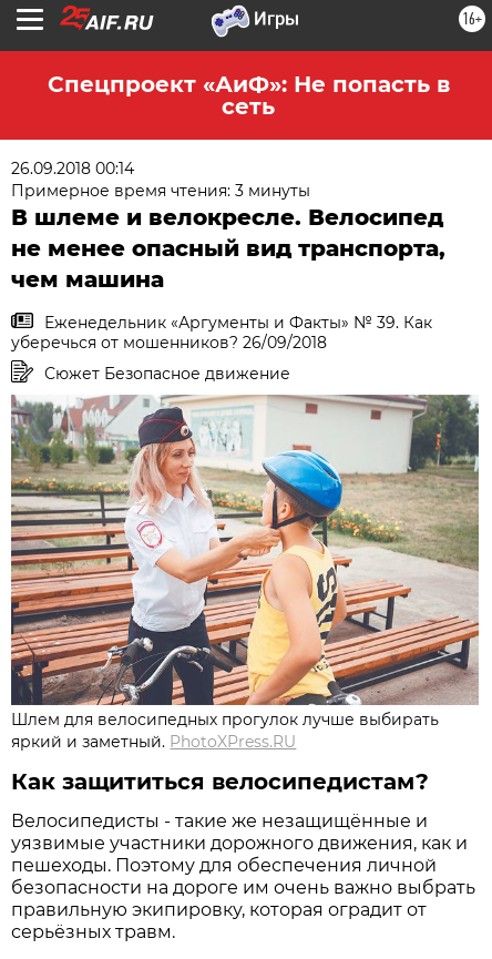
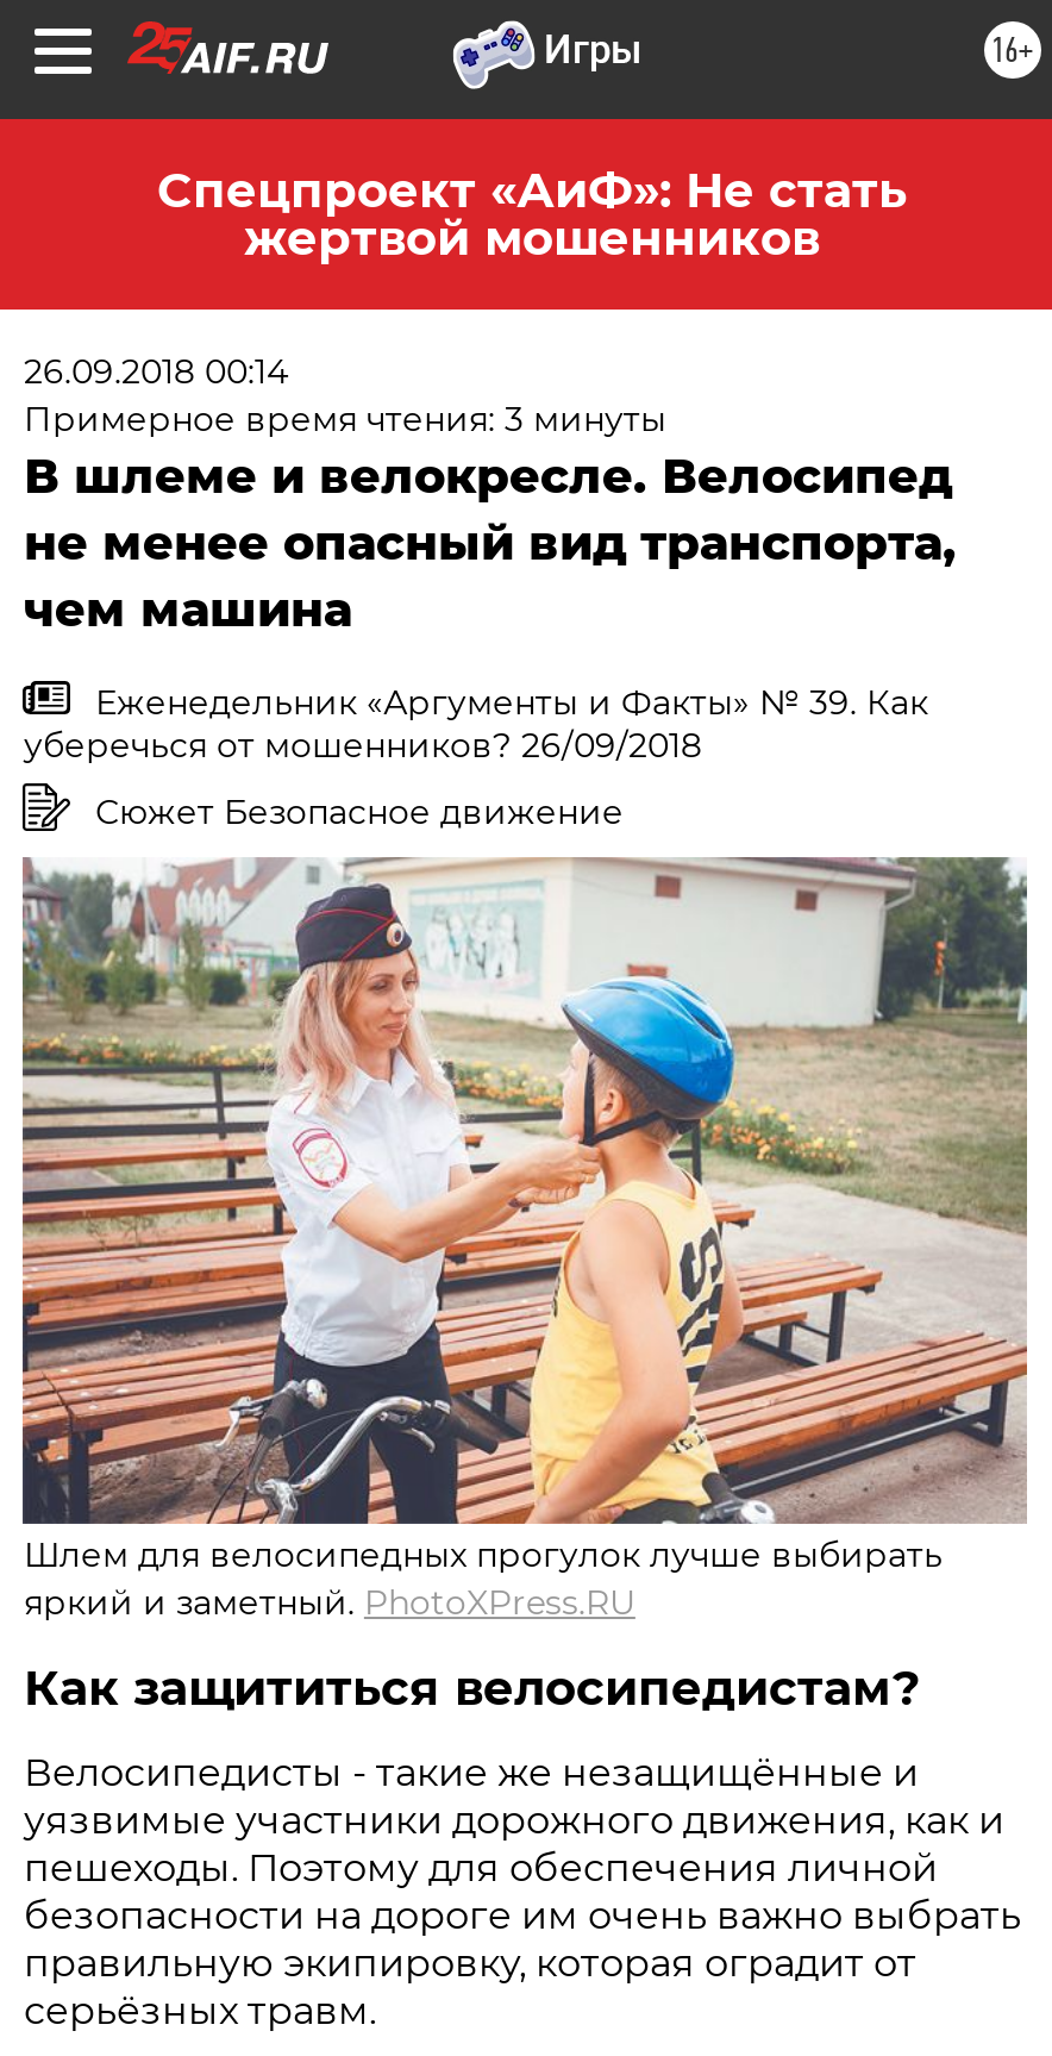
[47,71,449,120] Спецпроект «АиФ»: Не попасть в | сеть -> [157,162,907,267] Спецпроект «АиФ»: Не стать | жертвой мошенников

